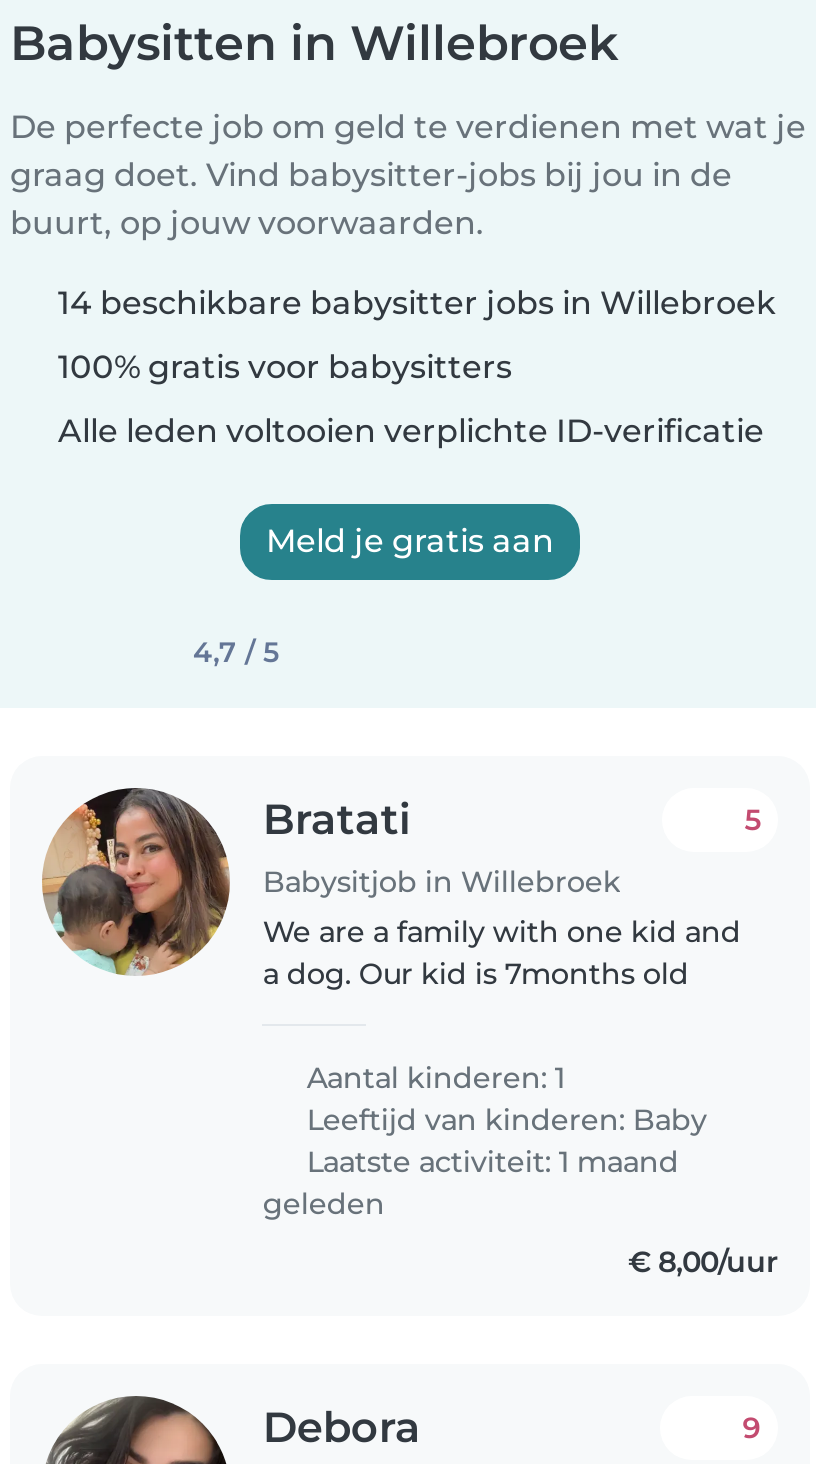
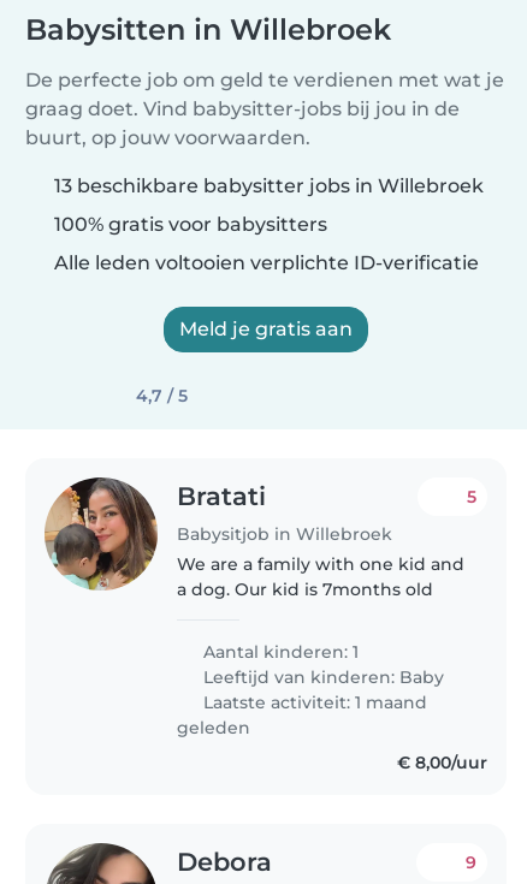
[58,284,776,322] 14 beschikbare babysitter jobs in Willebroek -> [54,174,484,197] 13 beschikbare babysitter jobs in Willebroek

